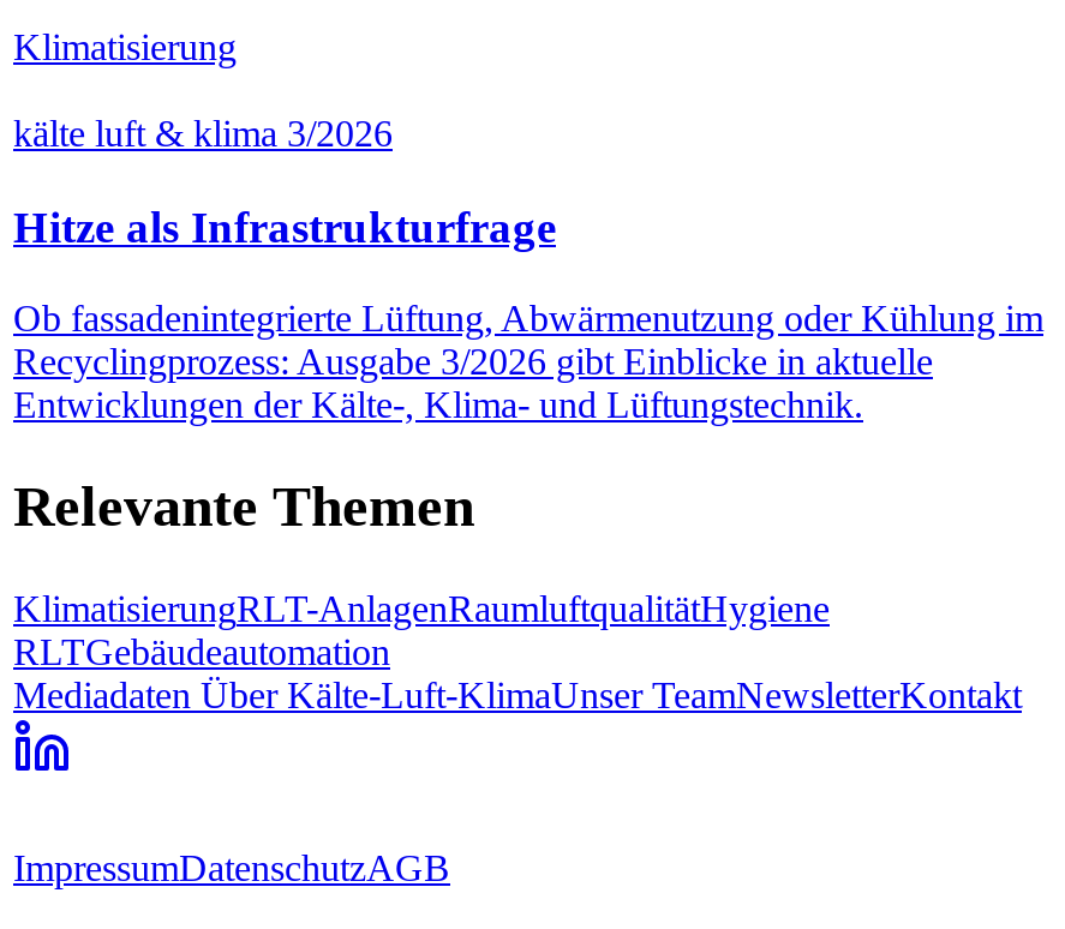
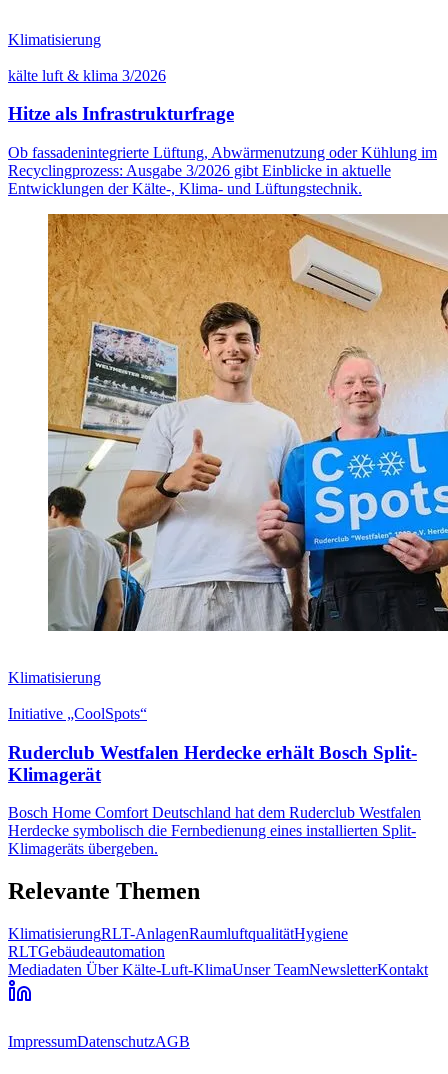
none -> [8,213,445,857] [image] | Klimatisierung | Initiative „CoolSpots“ | Ruderclub Westfalen Herdecke erhält Bosch Split- | Klimagerät | Bosch Home Comfort Deutschland hat dem Ruderclub Westfalen | Herdecke symbolisch die Fernbedienung eines installierten Split- | Klimageräts übergeben.

